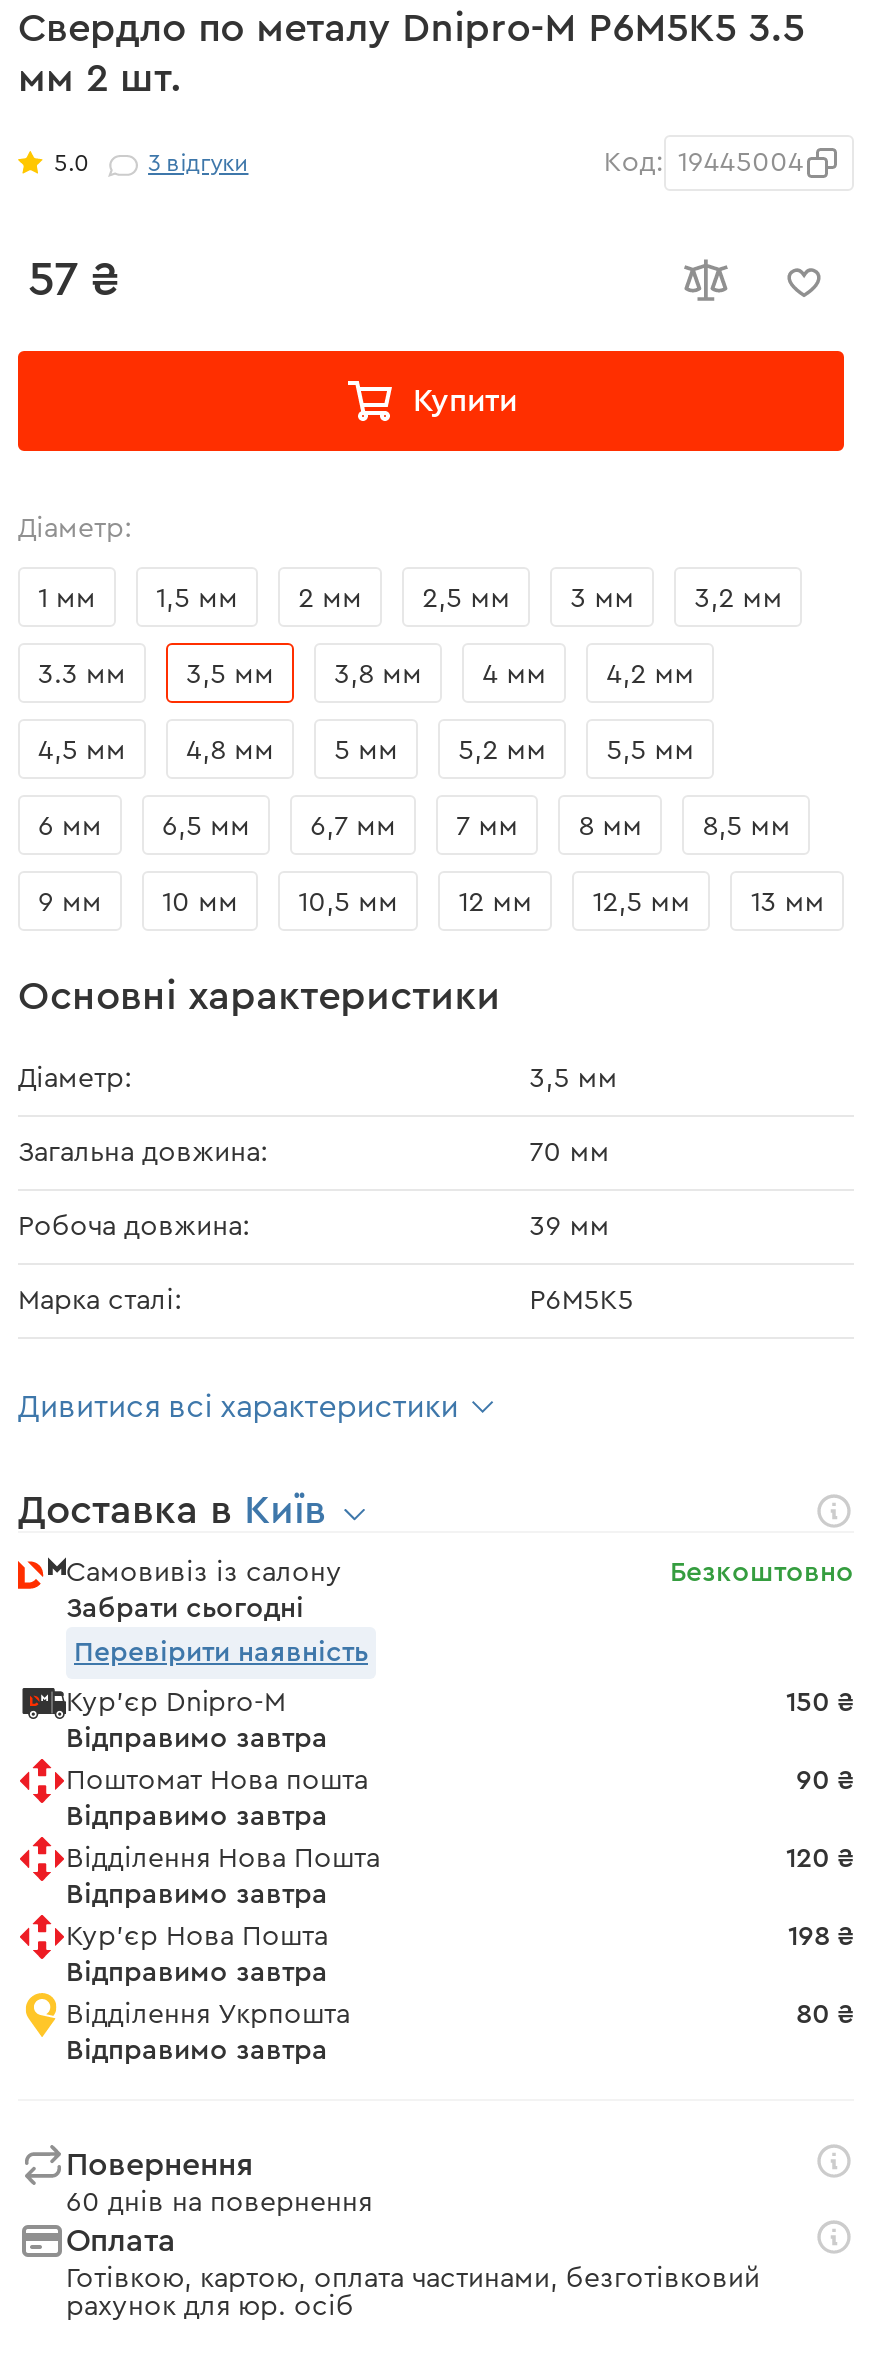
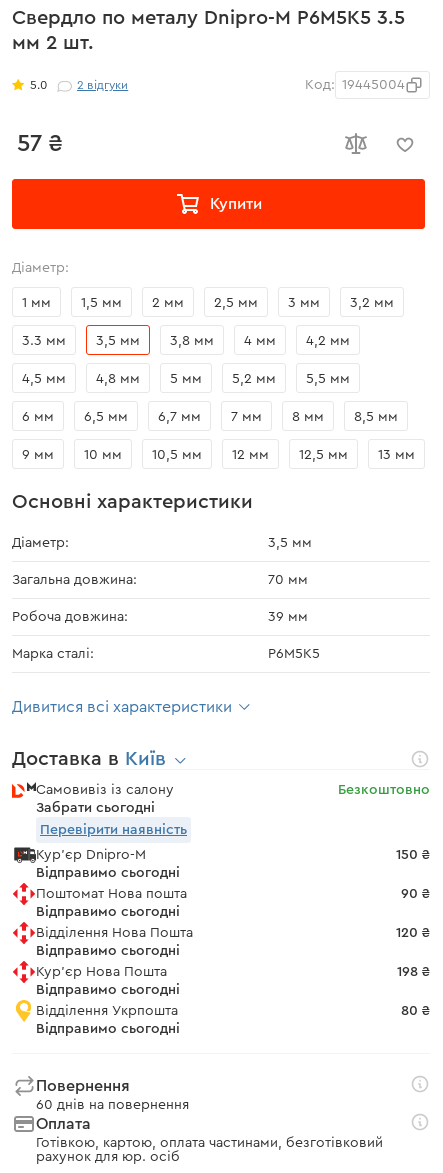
[148,151,248,175] 3 відгуки -> [77,79,128,91] 2 відгуки
[66,1725,328,1753] Відправимо завтра -> [36,866,180,880] Відправимо сьогодні
[66,1803,328,1831] Відправимо завтра -> [36,905,180,919] Відправимо сьогодні
[66,1881,328,1909] Відправимо завтра -> [36,944,180,958] Відправимо сьогодні
[66,1959,328,1987] Відправимо завтра -> [36,983,180,997] Відправимо сьогодні
[66,2037,328,2065] Відправимо завтра -> [36,1022,180,1036] Відправимо сьогодні

